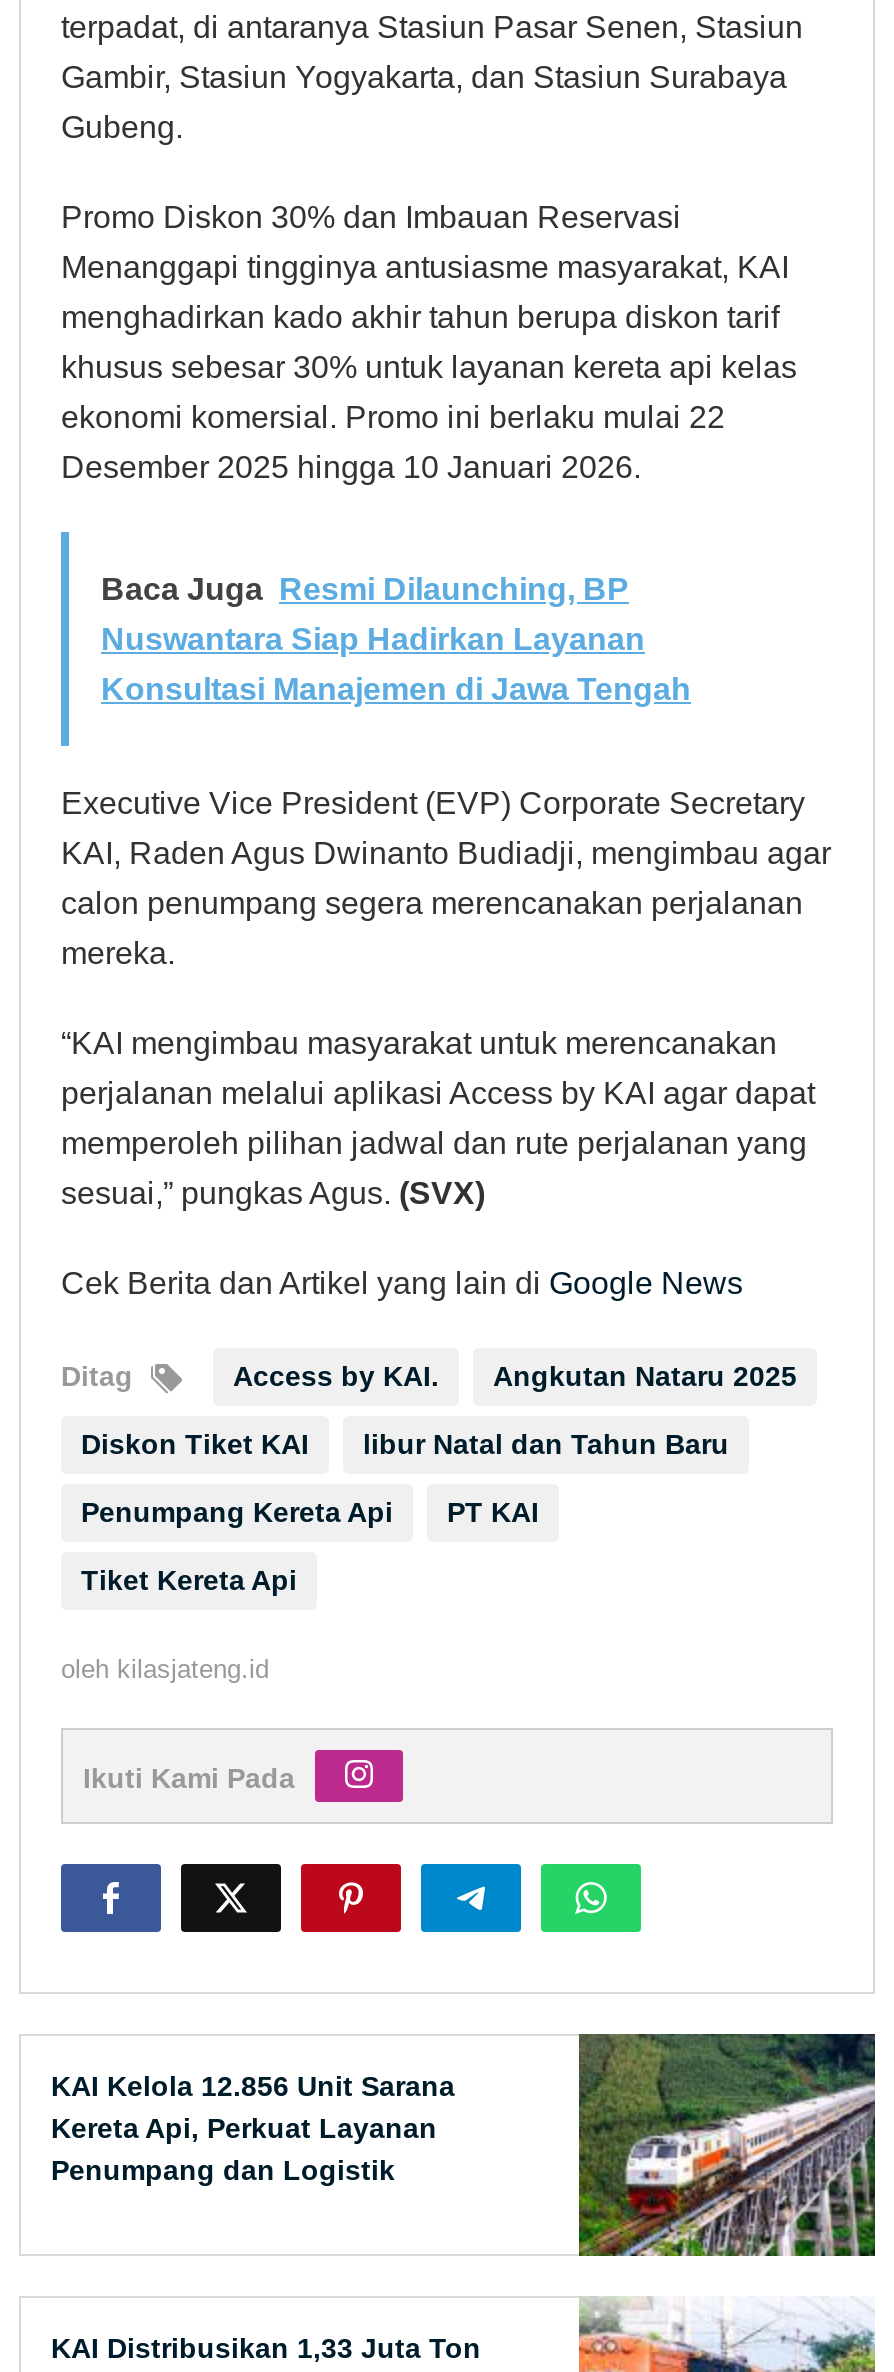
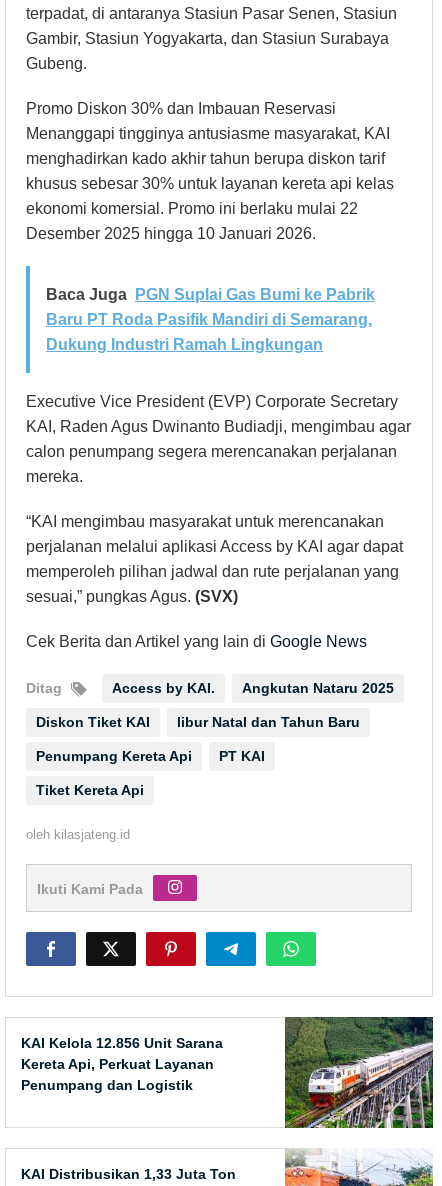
[101,573,629,607] Baca Juga Resmi Dilaunching, BP -> [46,286,375,303] Baca Juga PGN Suplai Gas Bumi ke Pabrik
[101,623,645,657] Nuswantara Siap Hadirkan Layanan -> [46,311,372,328] Baru PT Roda Pasifik Mandiri di Semarang,
[101,673,691,707] Konsultasi Manajemen di Jawa Tengah -> [46,336,323,353] Dukung Industri Ramah Lingkungan

